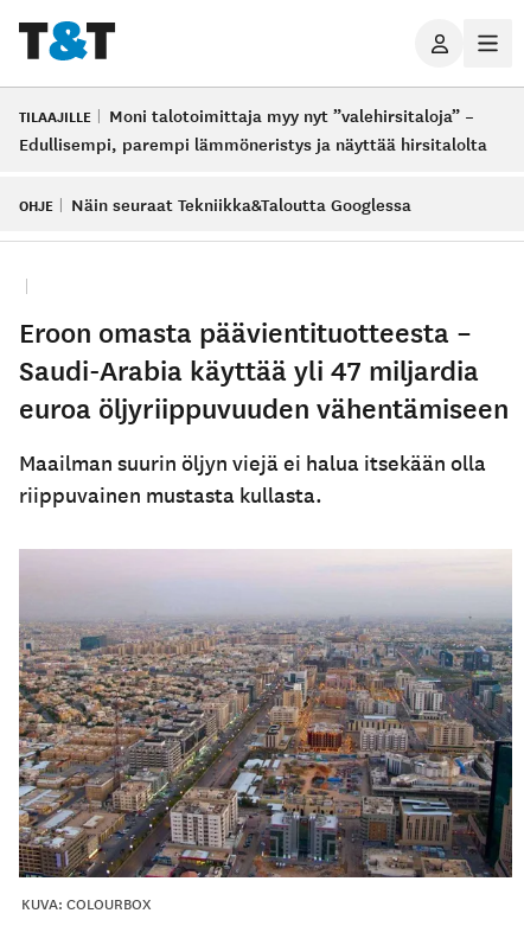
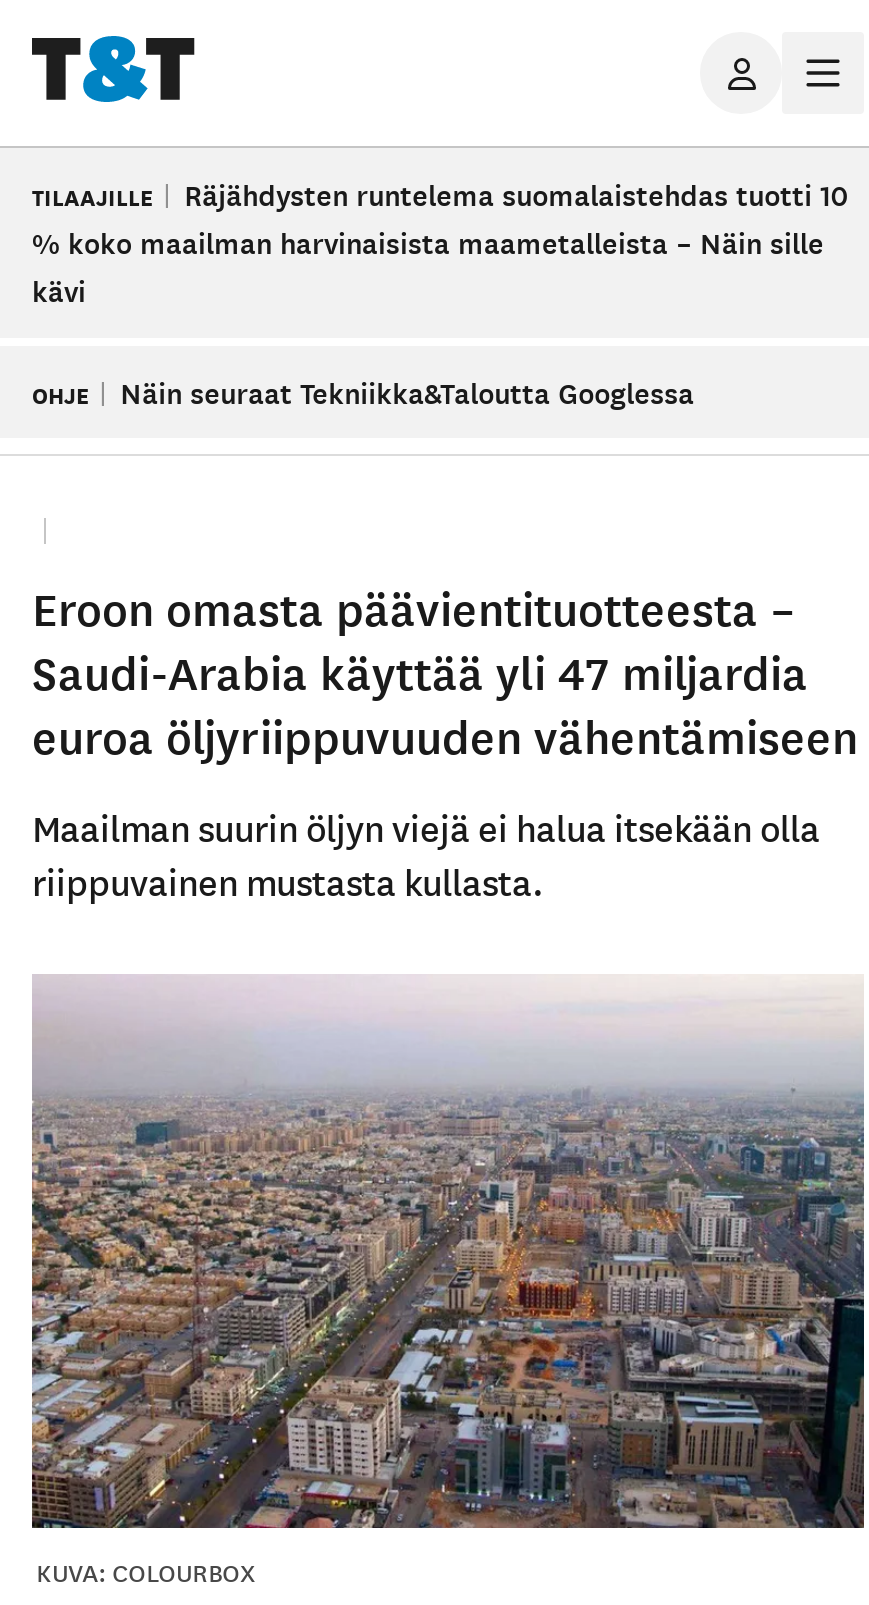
[19,102,487,157] Moni talotoimittaja myy nyt ”valehirsitaloja” – | Edullisempi, parempi lämmöneristys ja näyttää hirsitalolta -> [32,173,848,313] Räjähdysten runtelema suomalaistehdas tuotti 10 | % koko maailman harvinaisista maametalleista – Näin sille | kävi

